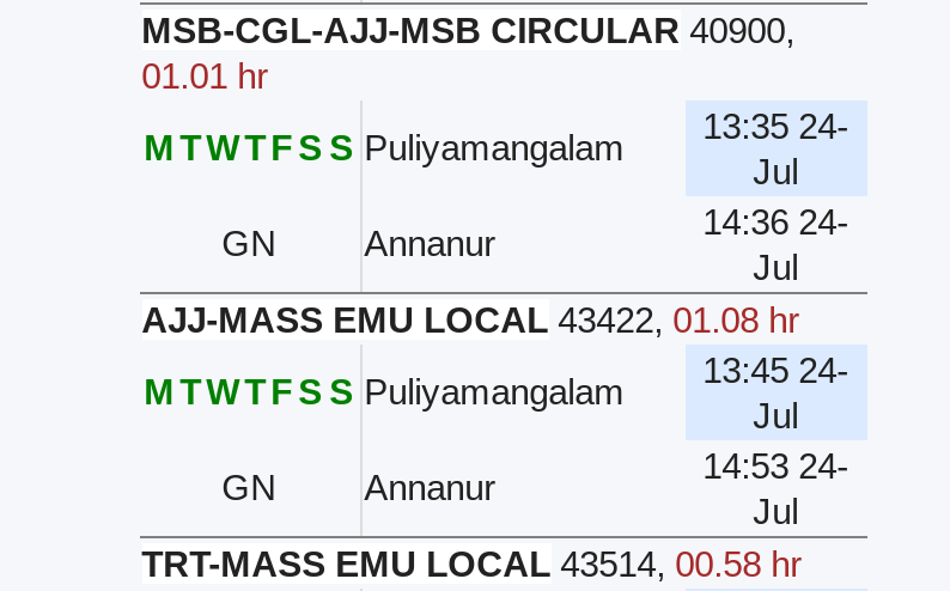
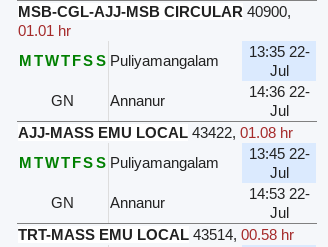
[703,104,849,145] 13:35 24- -> [249,43,310,60] 13:35 22-
[703,200,849,240] 14:36 24- -> [249,83,310,100] 14:36 22-
[703,348,849,389] 13:45 24- -> [249,145,310,162] 13:45 22-
[703,444,849,484] 14:53 24- -> [249,185,310,202] 14:53 22-

